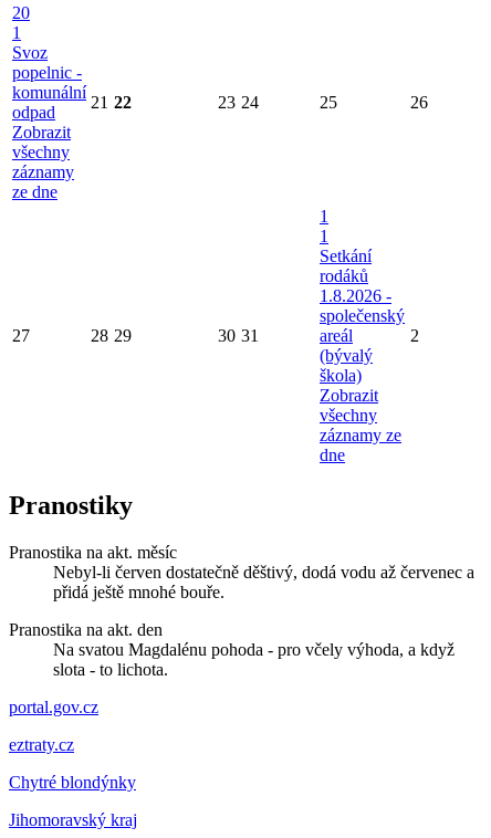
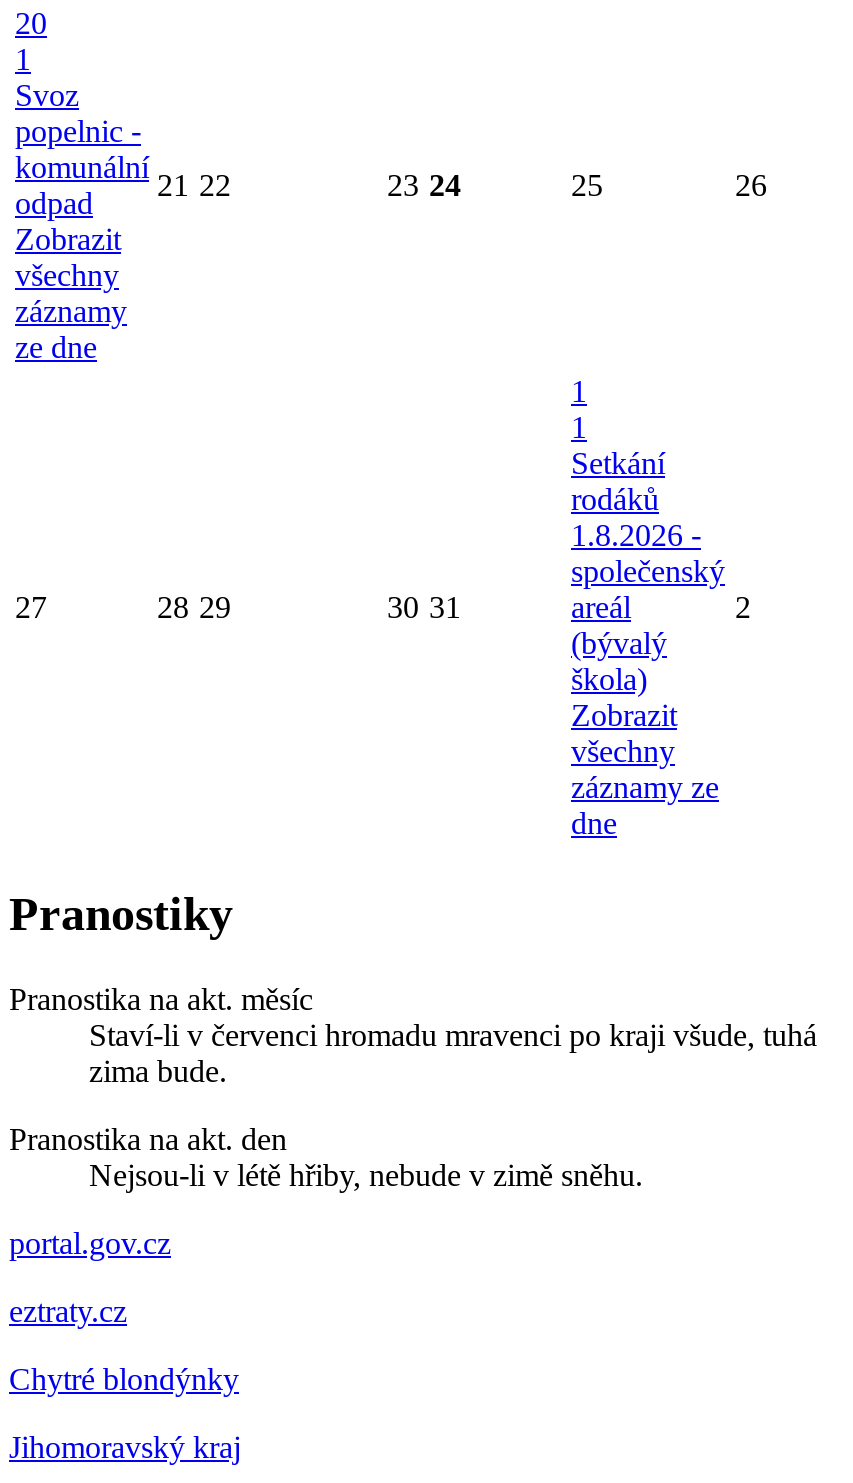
[53,562,474,601] Nebyl-li červen dostatečně děštivý, dodá vodu až červenec a | přidá ještě mnohé bouře. -> [89,1017,817,1087] Staví-li v červenci hromadu mravenci po kraji všude, tuhá | zima bude.
[53,640,455,678] Na svatou Magdalénu pohoda - pro včely výhoda, a když | slota - to lichota. -> [89,1157,643,1191] Nejsou-li v létě hřiby, nebude v zimě sněhu.

